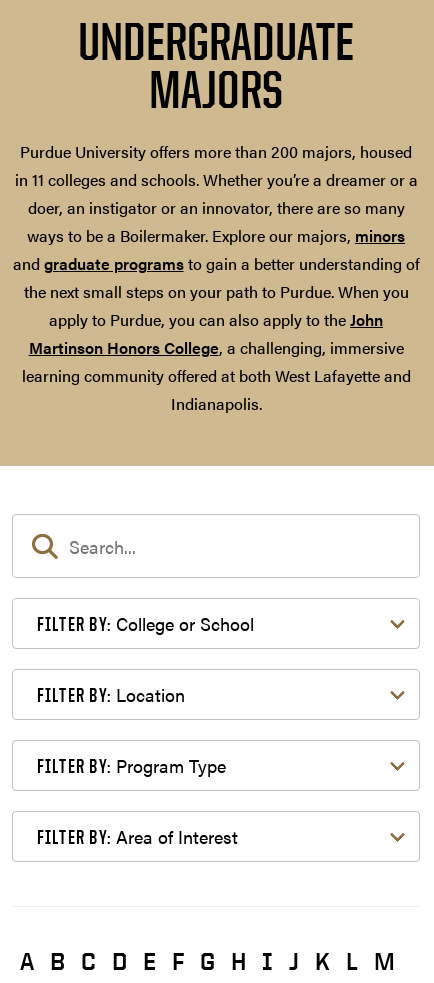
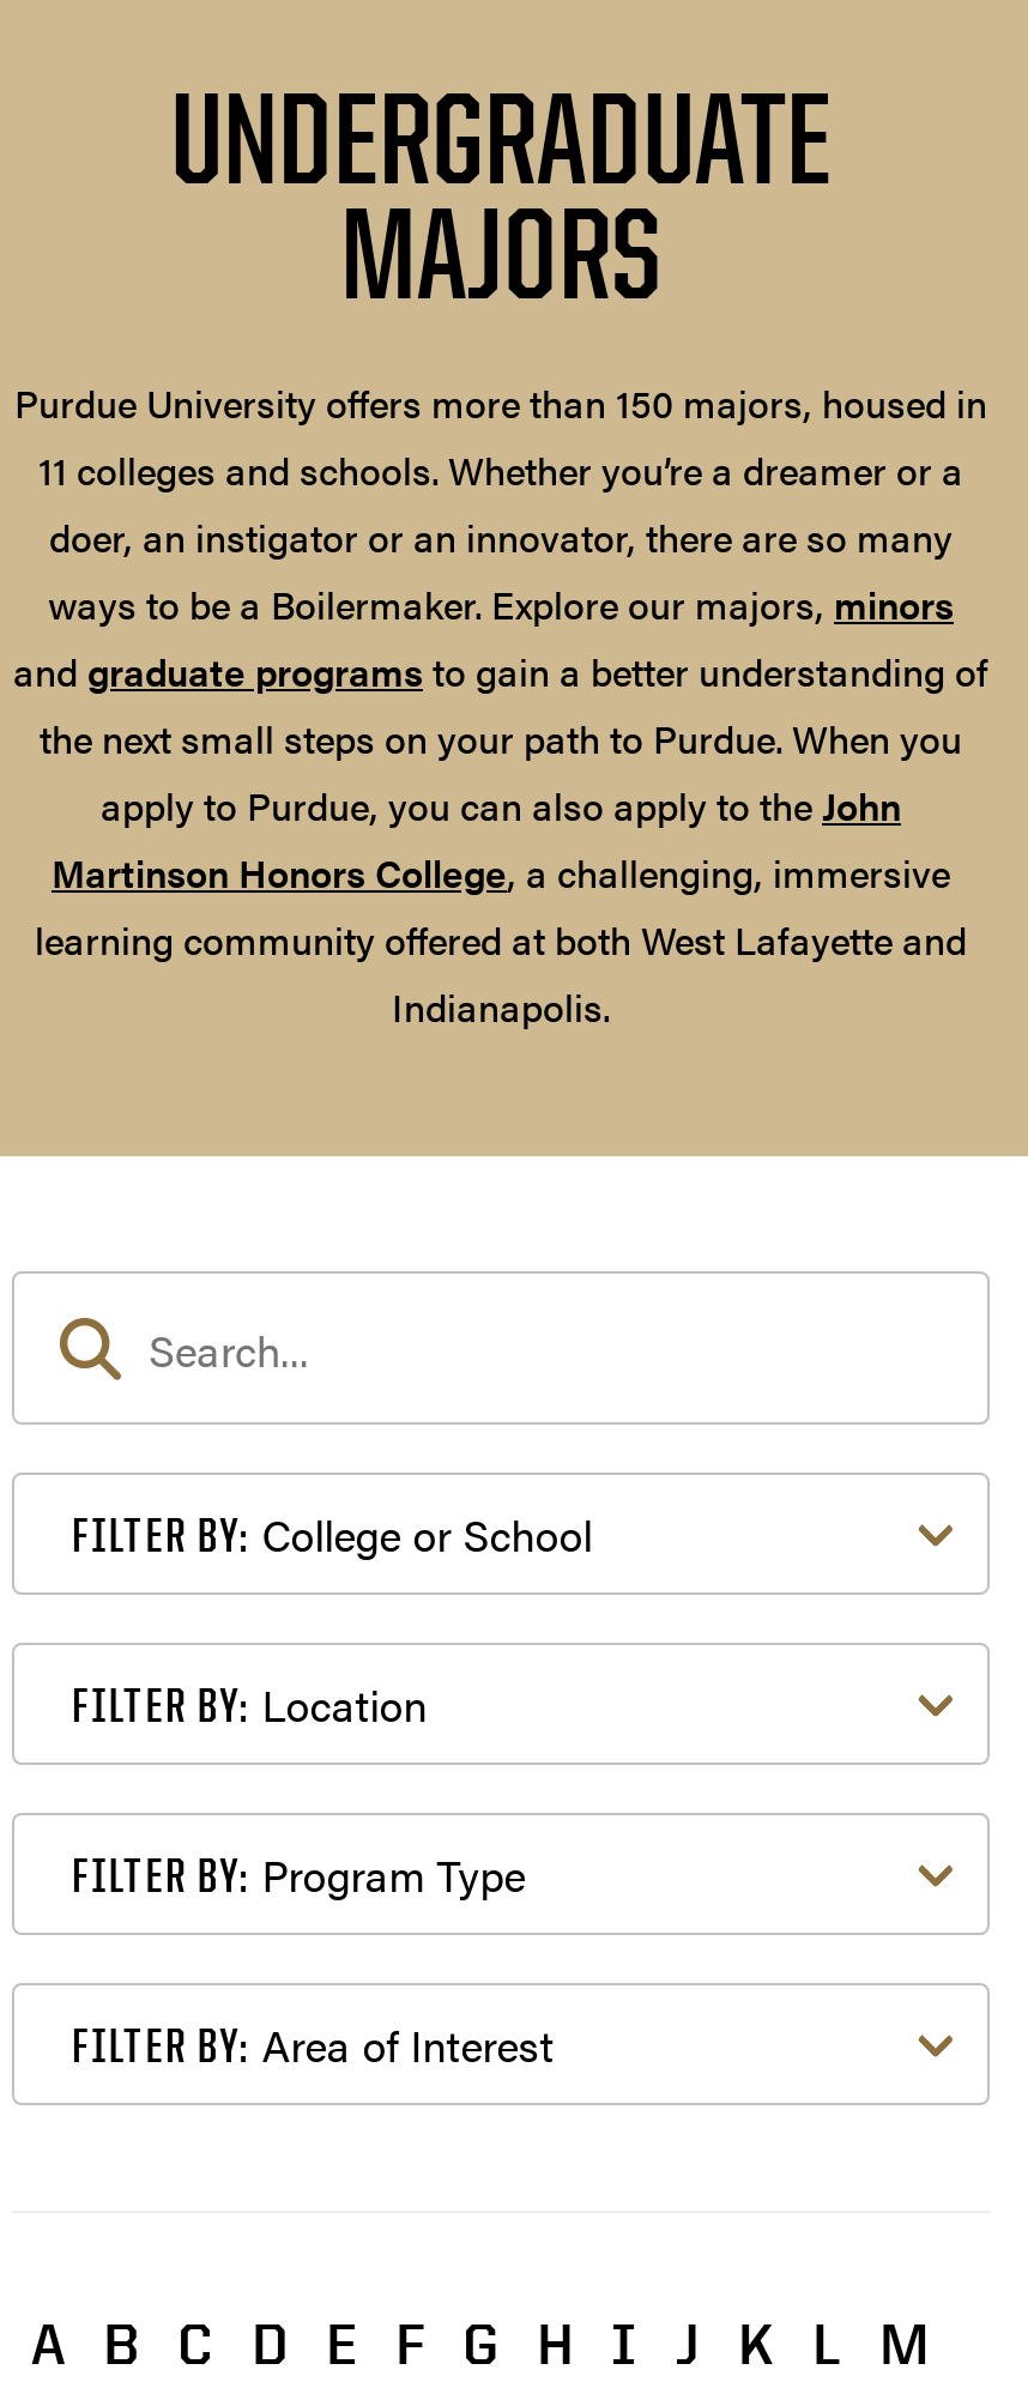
[14,140,417,191] Purdue University offers more than 200 majors, housed | in 11 colleges and schools. Whether you’re a dreamer or a -> [14,376,987,498] Purdue University offers more than 150 majors, housed in | 11 colleges and schools. Whether you’re a dreamer or a

